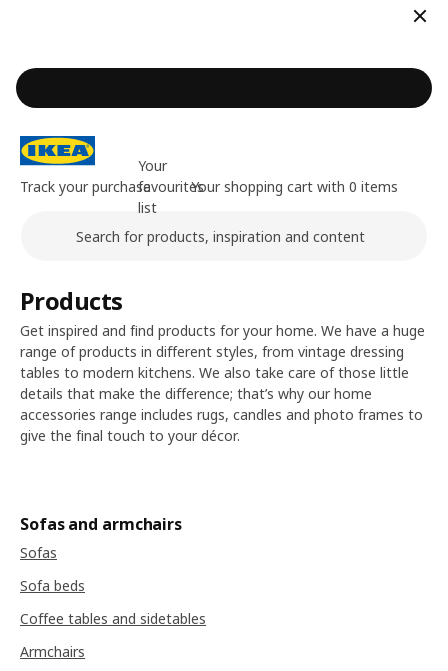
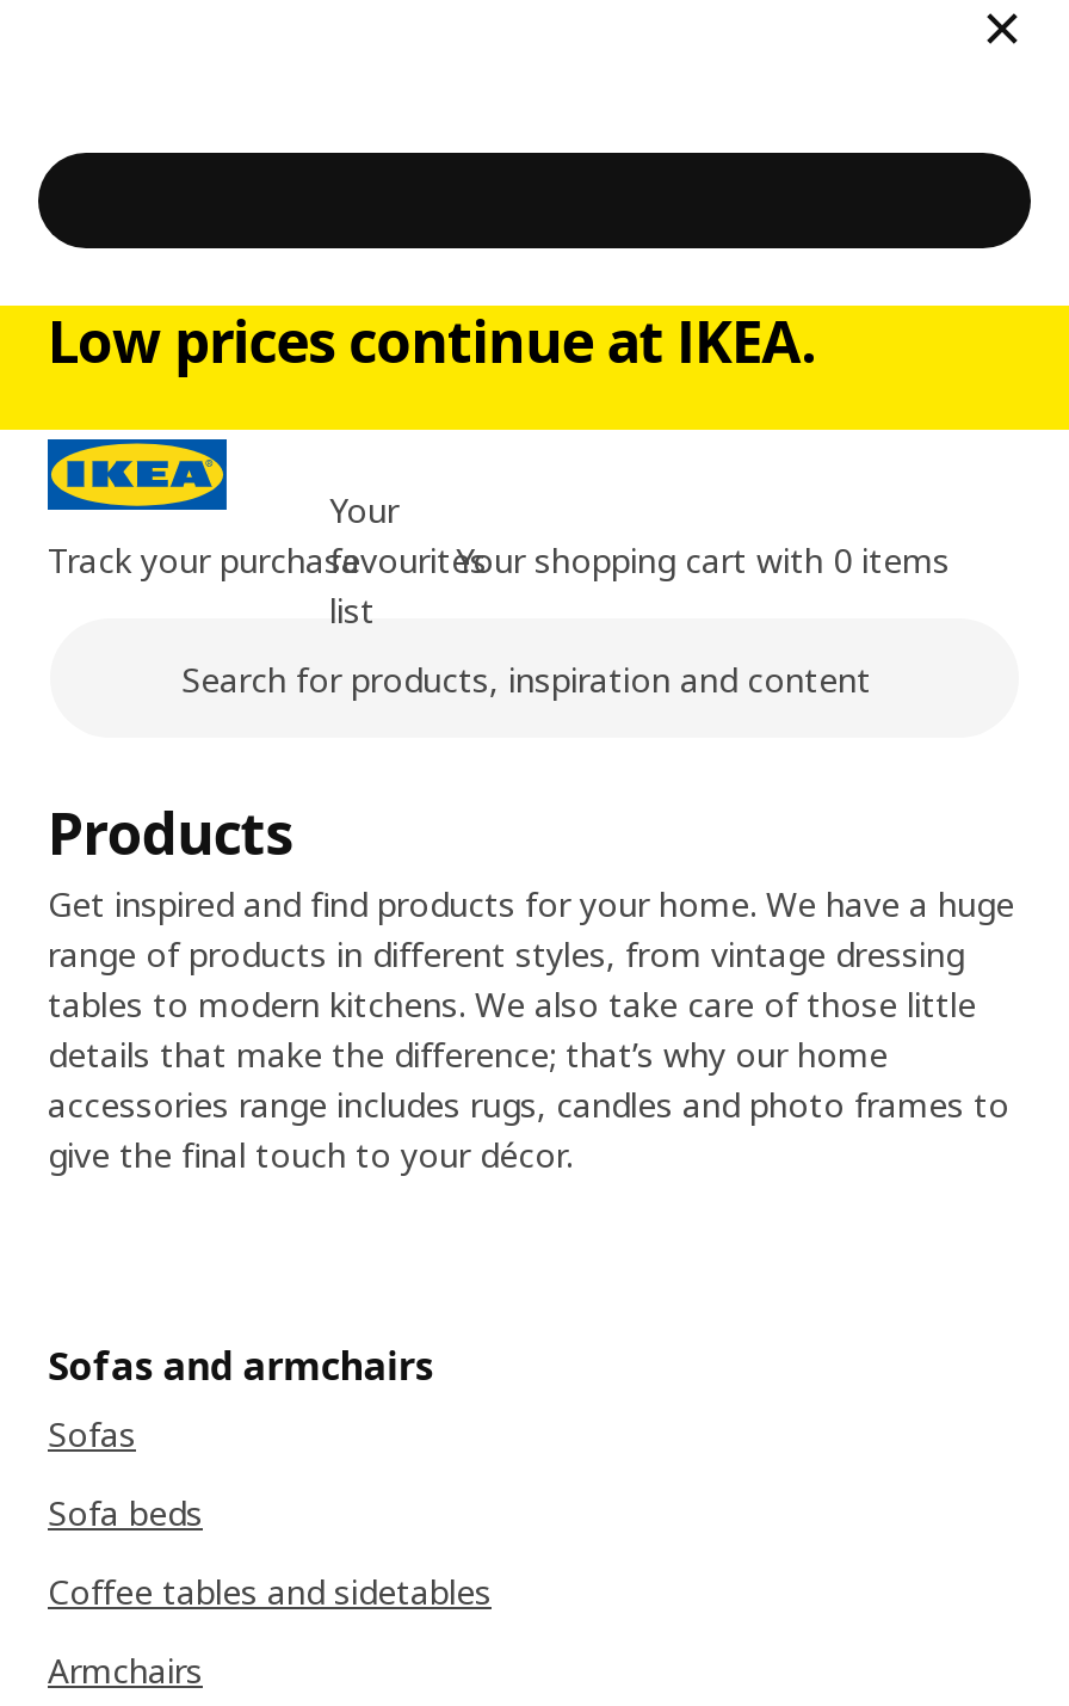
none -> [48,301,814,380] Low prices continue at IKEA.

